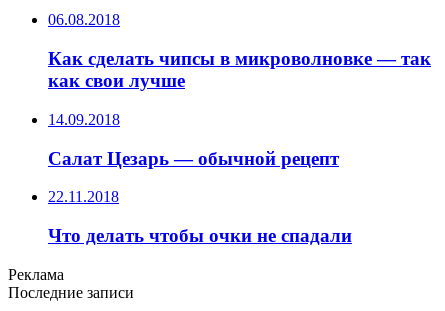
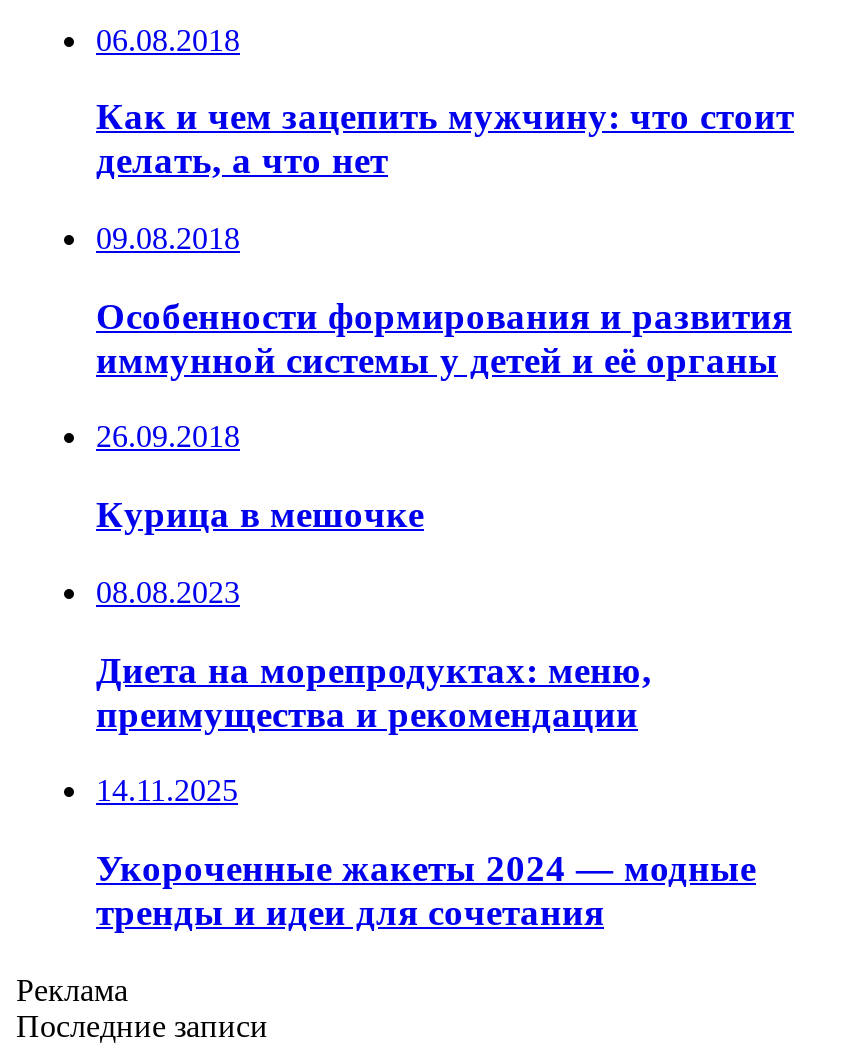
[48,48,431,246] Как сделать чипсы в микроволновке — так | как свои лучше | 14.09.2018 | Салат Цезарь — обычной рецепт | 22.11.2018 | Что делать чтобы очки не спадали -> [96,95,794,933] Как и чем зацепить мужчину: что стоит | делать, а что нет | 09.08.2018 | Особенности формирования и развития | иммунной системы у детей и её органы | 26.09.2018 | Курица в мешочке | 08.08.2023 | Диета на морепродуктах: меню, | преимущества и рекомендации | 14.11.2025 | Укороченные жакеты 2024 — модные | тренды и идеи для сочетания

